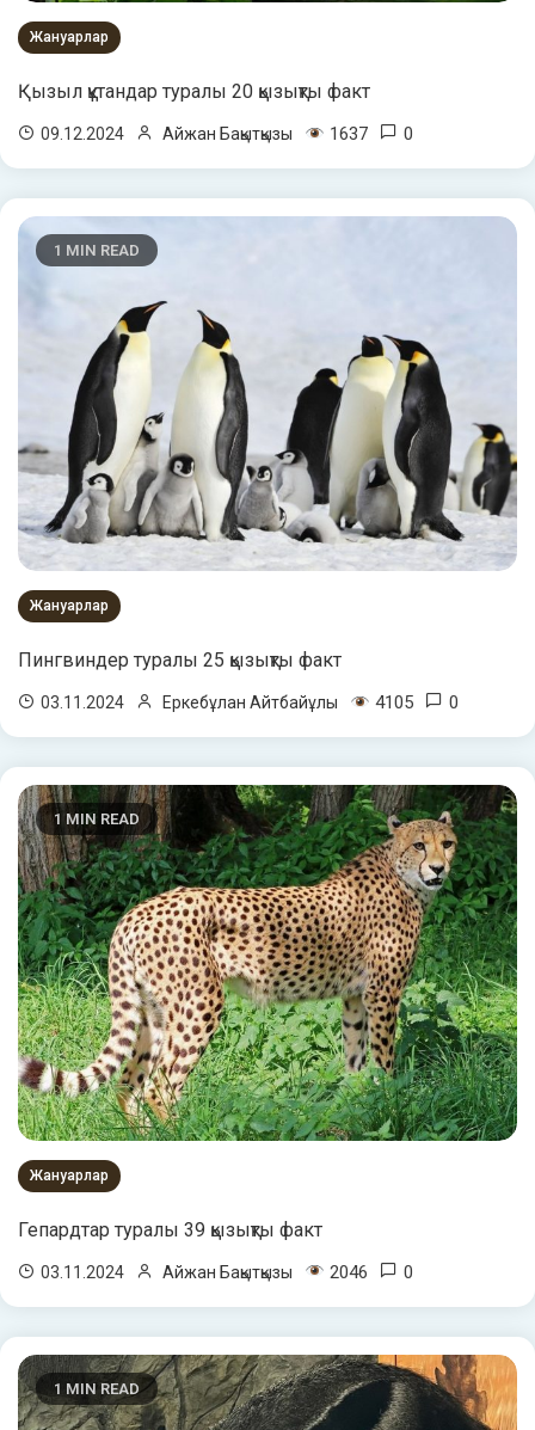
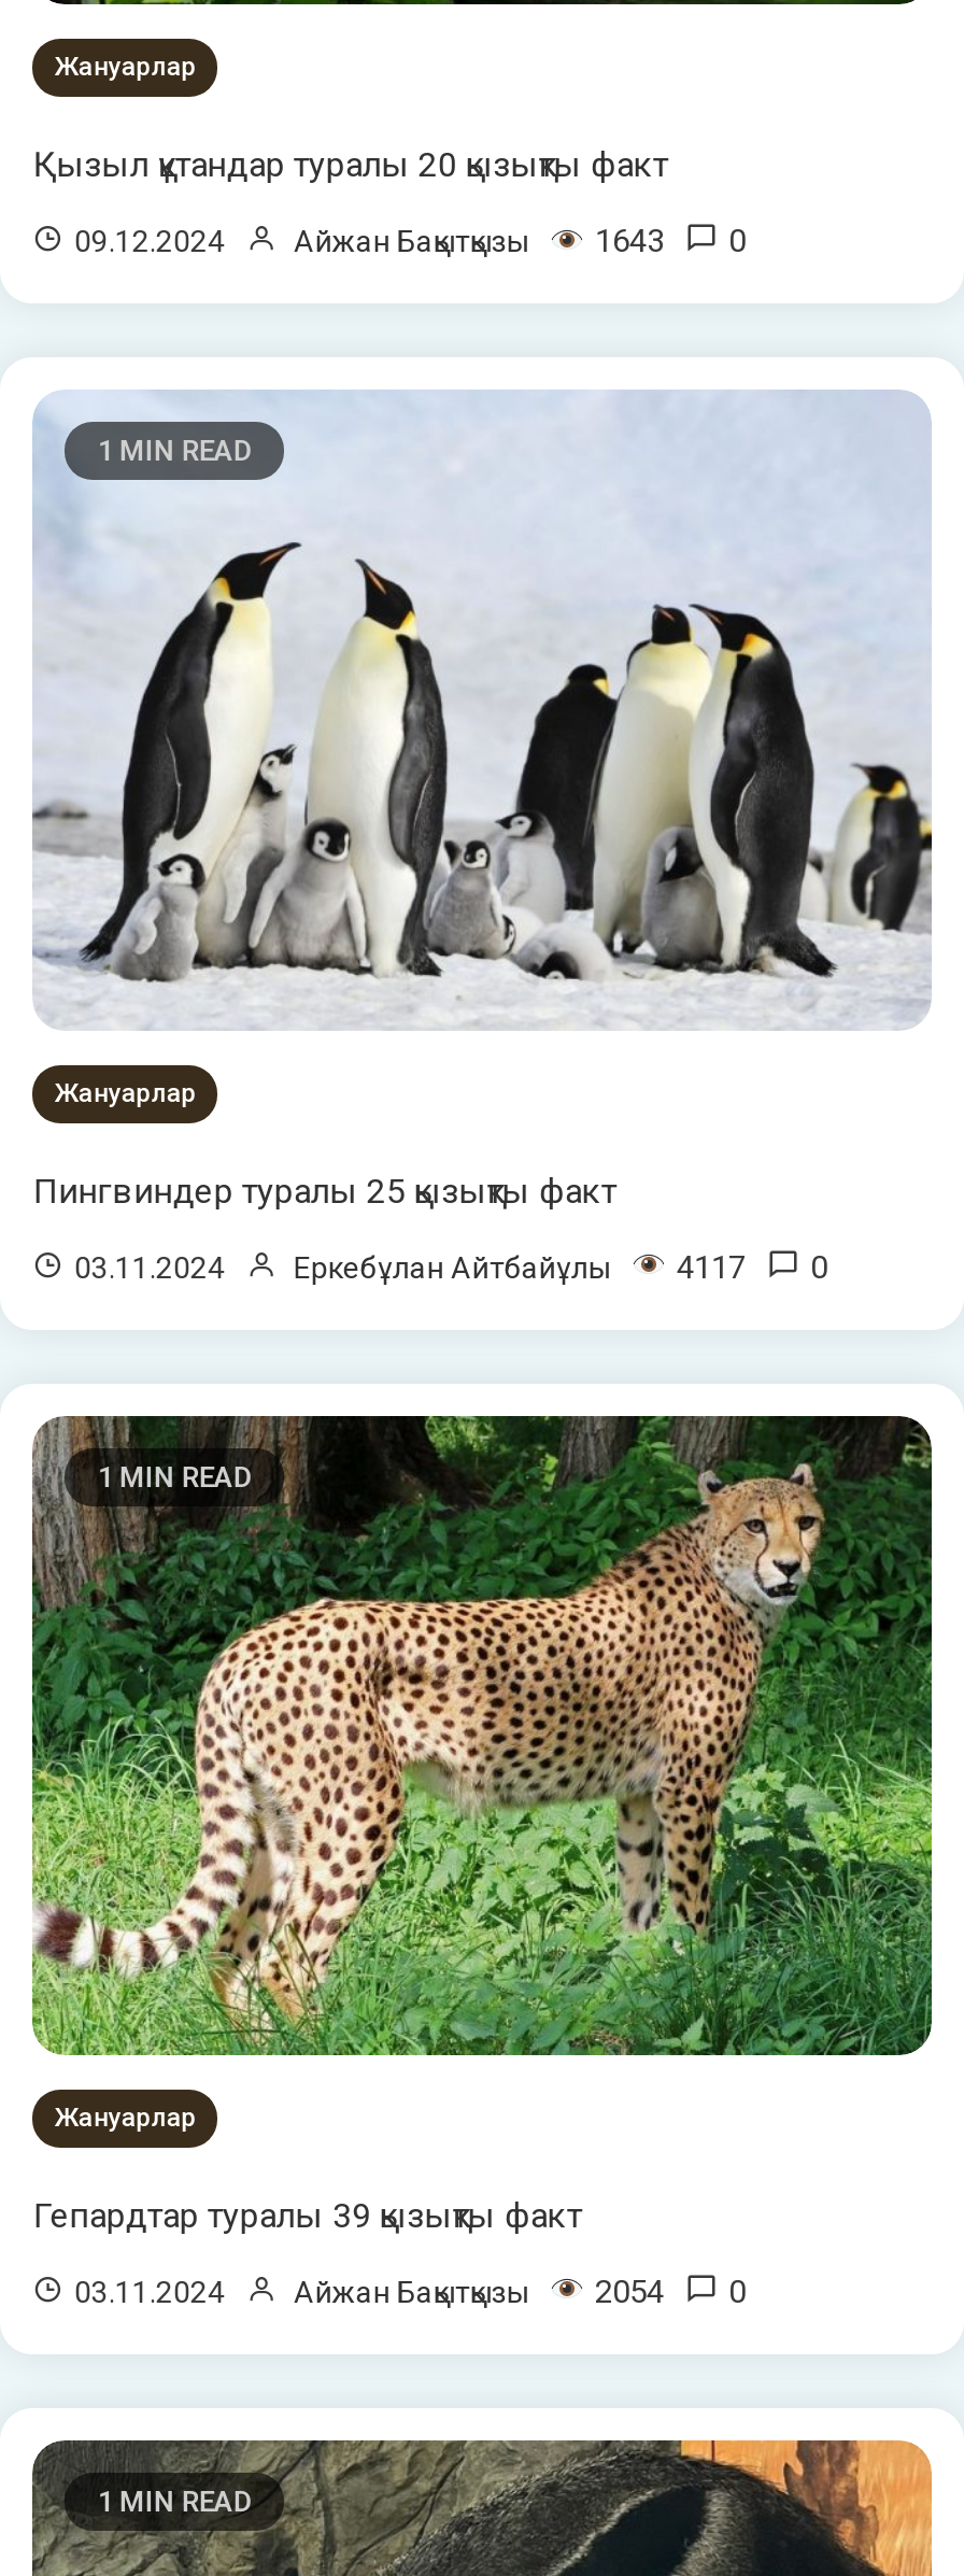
[41,123,414,145] 09.12.2024 Айжан Бақытқызы 1637 0 -> [74,222,746,260] 09.12.2024 Айжан Бақытқызы 1643 0
[41,692,459,714] 03.11.2024 Еркебұлан Айтбайұлы 4105 0 -> [74,1247,827,1286] 03.11.2024 Еркебұлан Айтбайұлы 4117 0
[41,1261,414,1283] 03.11.2024 Айжан Бақытқызы 2046 0 -> [74,2272,746,2311] 03.11.2024 Айжан Бақытқызы 2054 0

